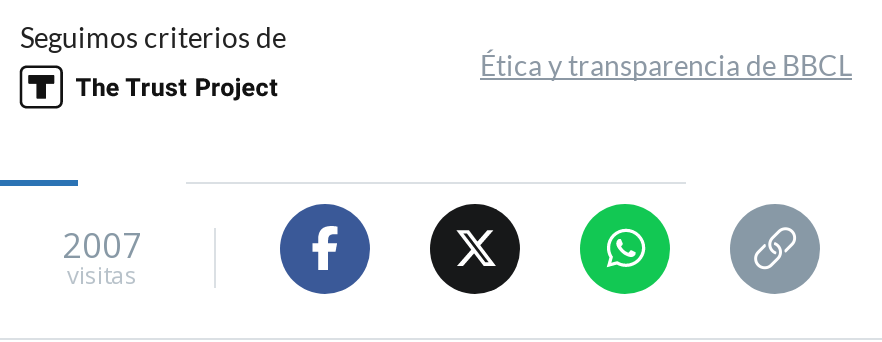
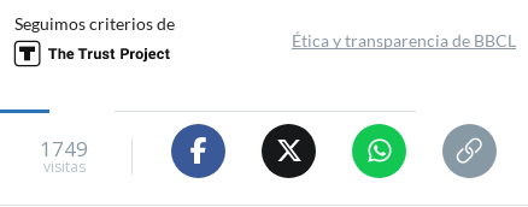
[62,223,142,269] 2007 -> [40,135,88,163] 1749

